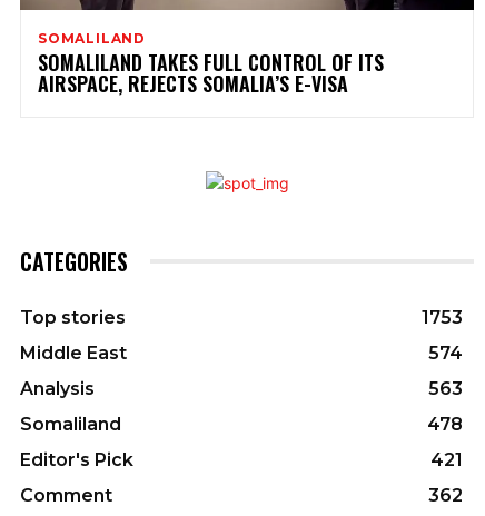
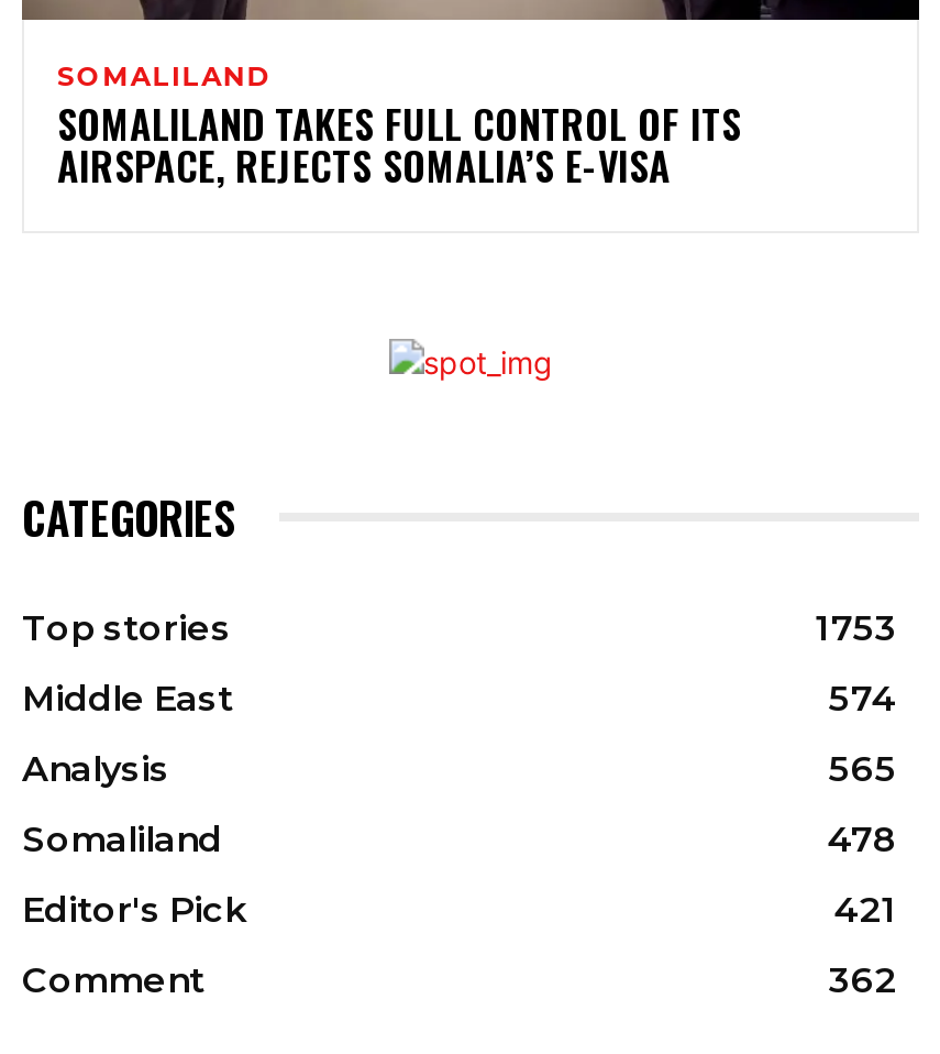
[428,378,463,399] 563 -> [829,747,897,789] 565

